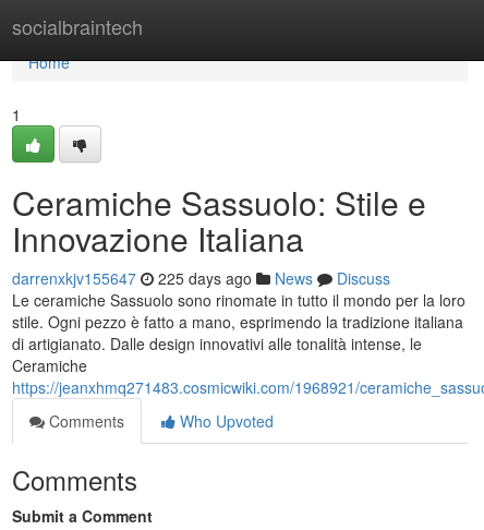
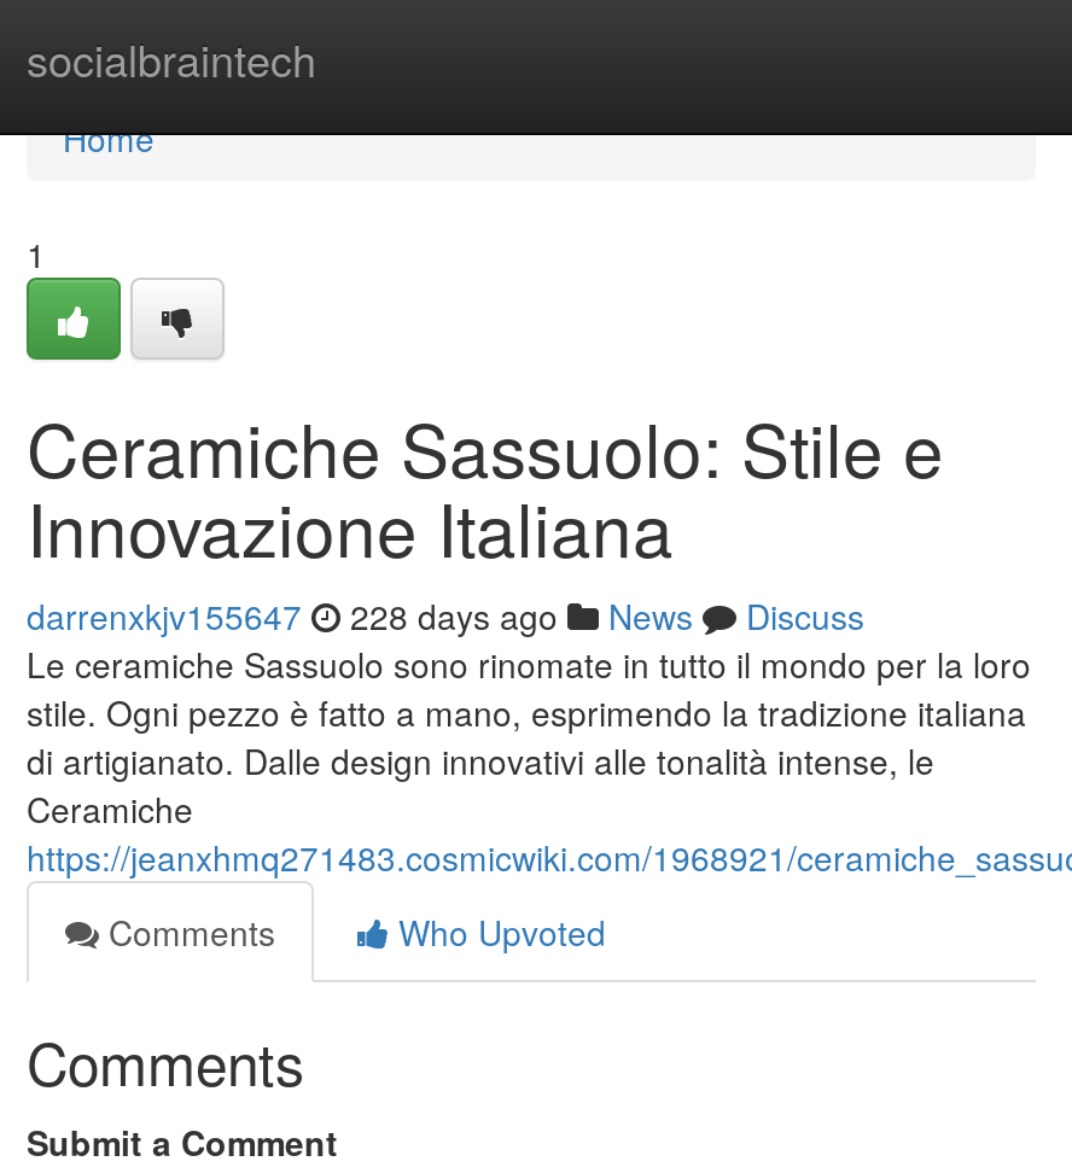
[12,267,390,289] darrenxkjv155647 225 days ago News Discuss -> [27,591,864,640] darrenxkjv155647 228 days ago News Discuss

